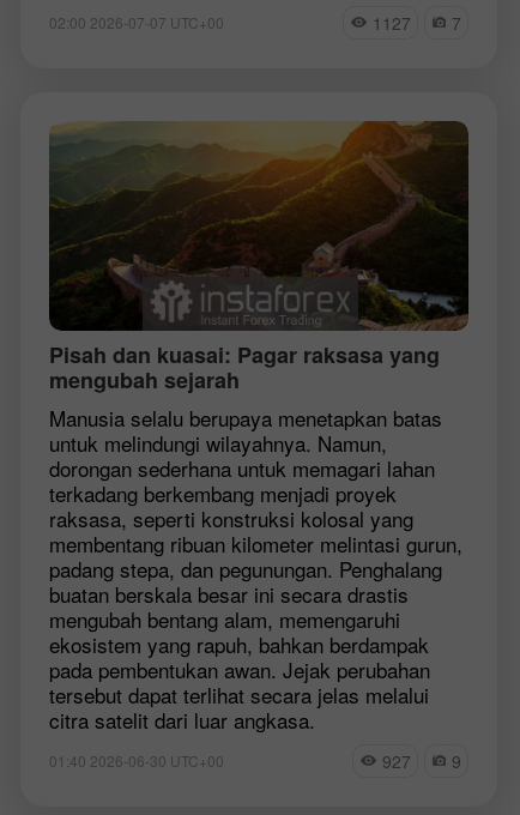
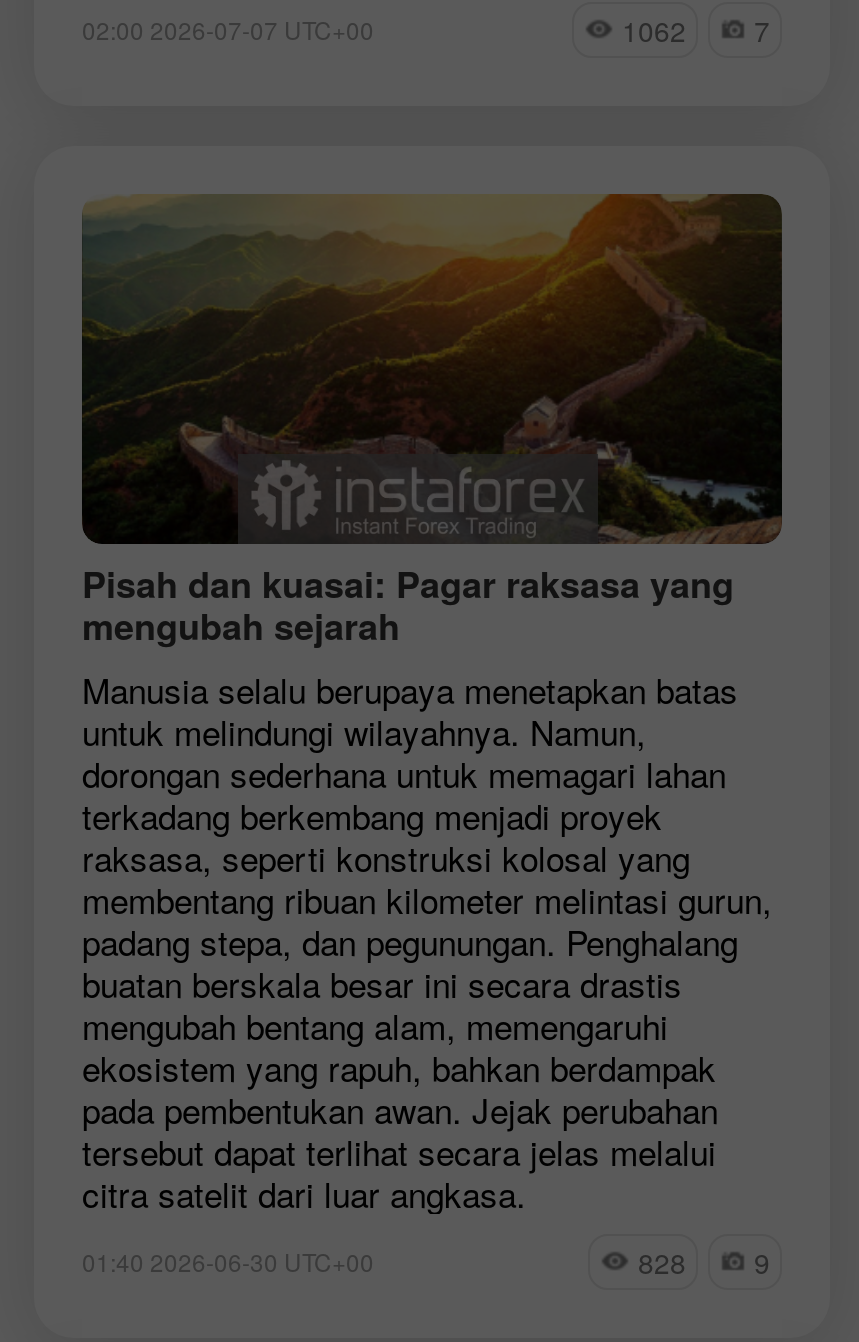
[373,11,461,35] 1127 7 -> [622,10,770,50] 1062 7
[382,749,461,773] 927 9 -> [638,1242,770,1282] 828 9

